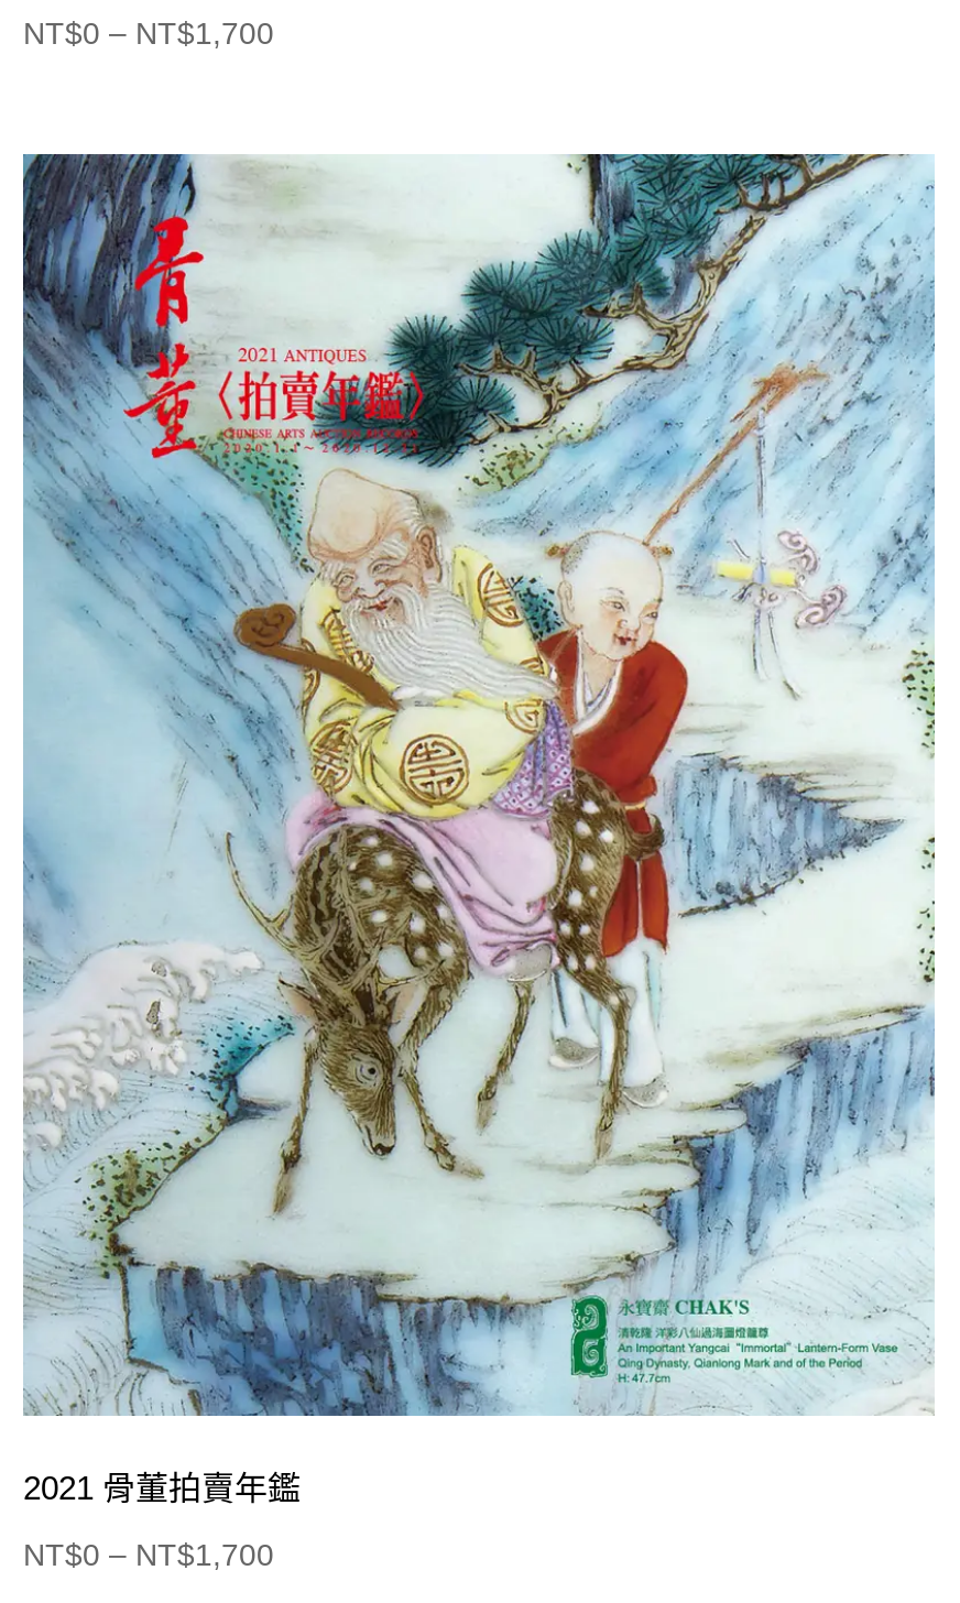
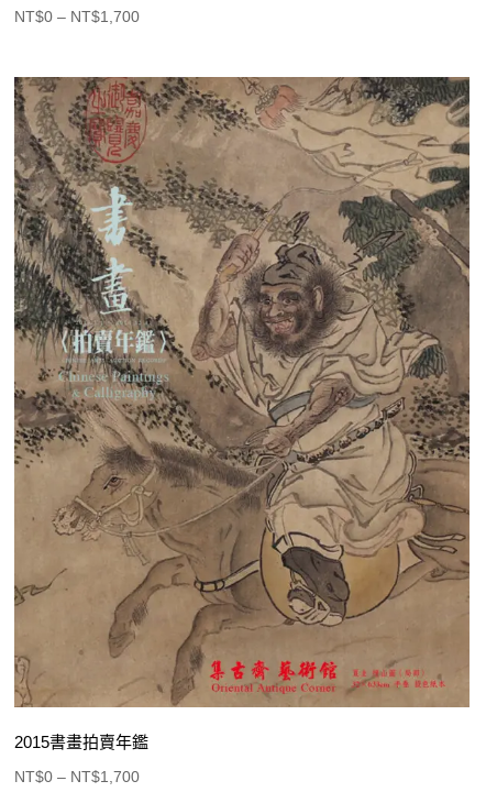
[21,152,937,1506] [image] | 2021 骨董拍賣年鑑 -> [13,76,471,752] [image] | 2015書畫拍賣年鑑

